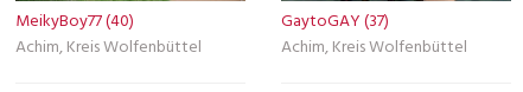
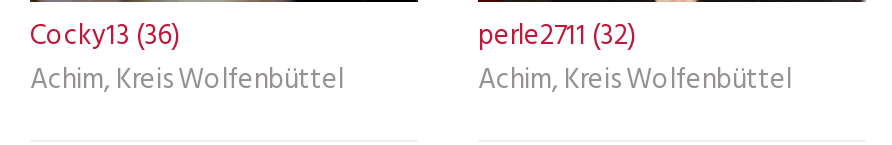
[15,8,134,35] MeikyBoy77 (40) -> [30,14,180,60] Cocky13 (36)
[281,8,389,35] GaytoGAY (37) -> [478,14,636,60] perle2711 (32)

